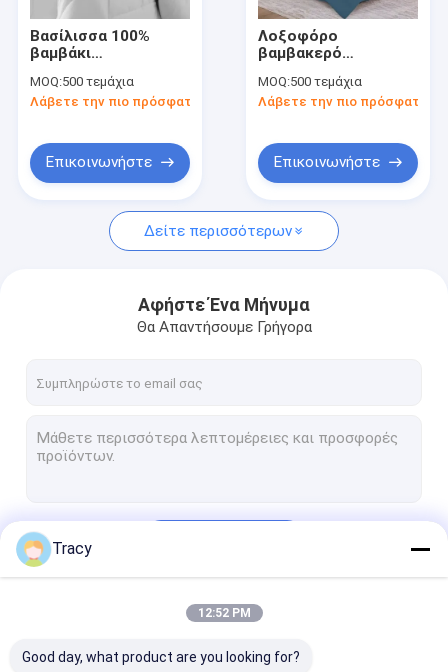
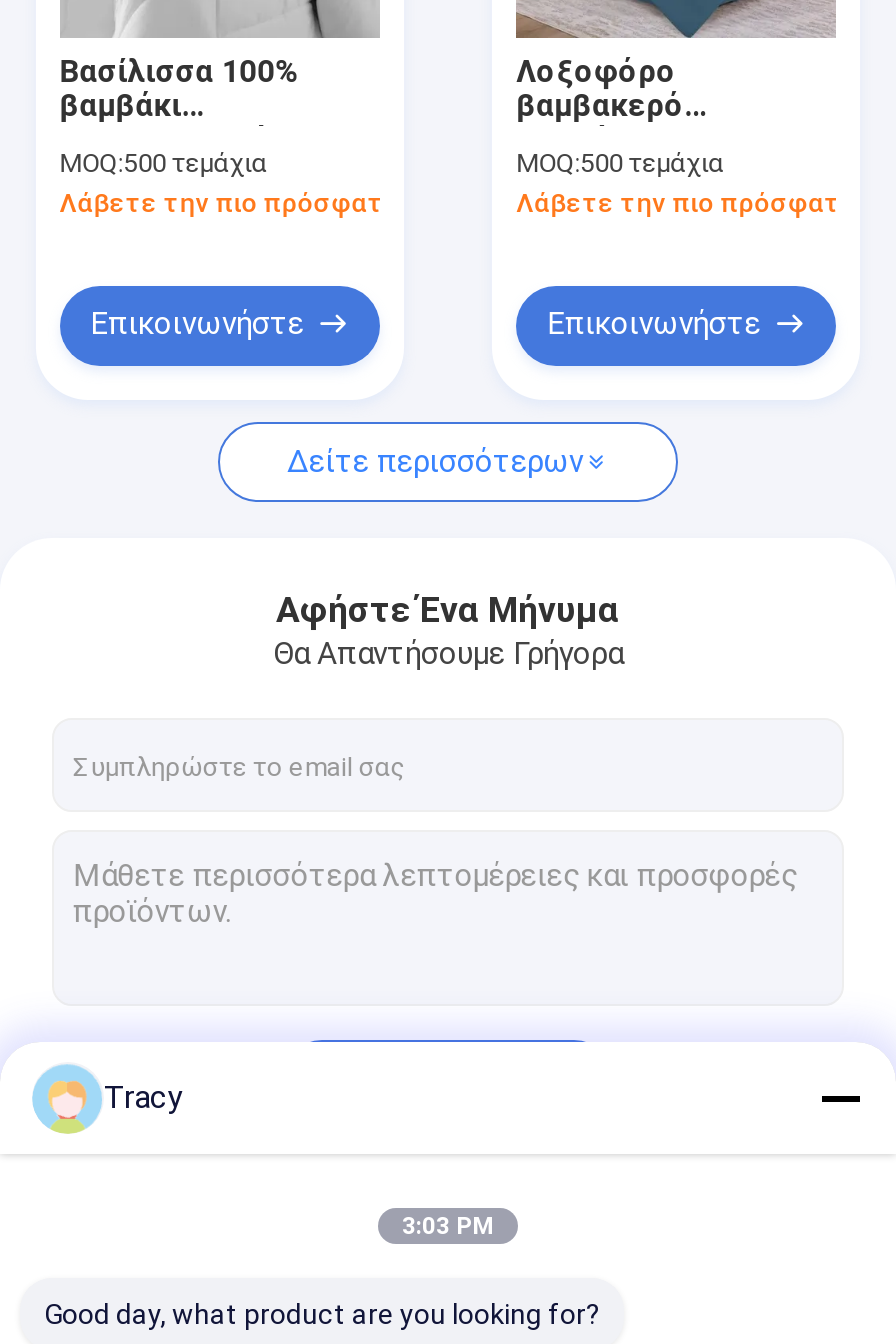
[197,606,250,620] 12:52 PM -> [402,1212,494,1240] 3:03 PM

